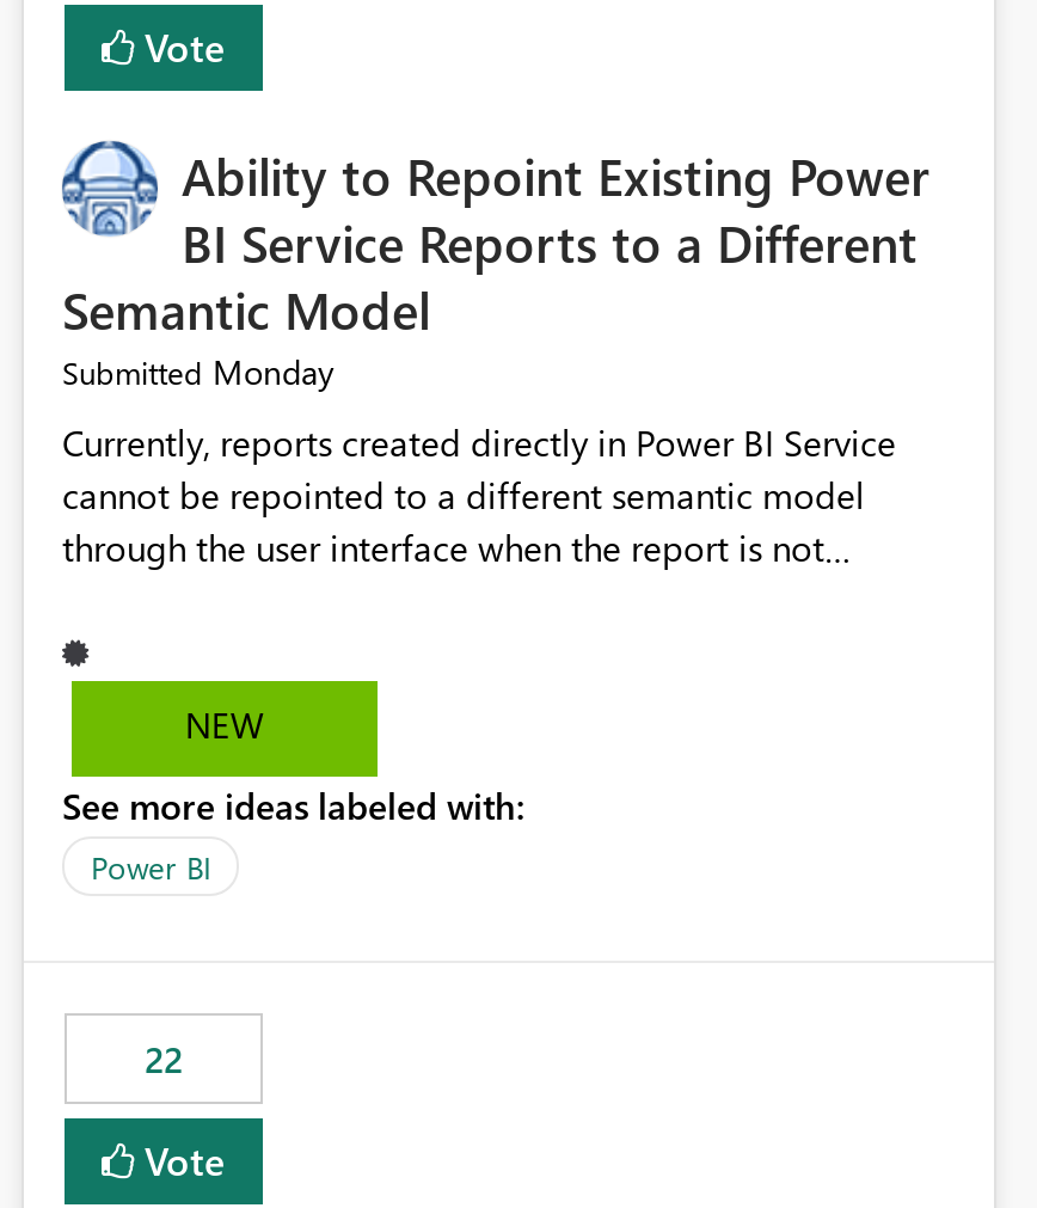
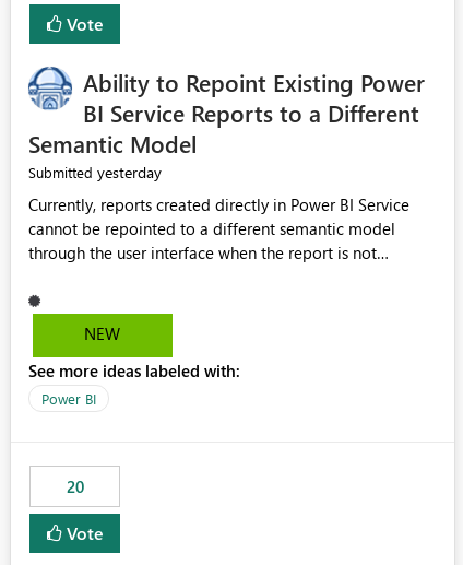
[62,350,335,395] Submitted Monday -> [28,162,162,183] Submitted yesterday
[145,1036,183,1083] 22 -> [66,476,84,498] 20

